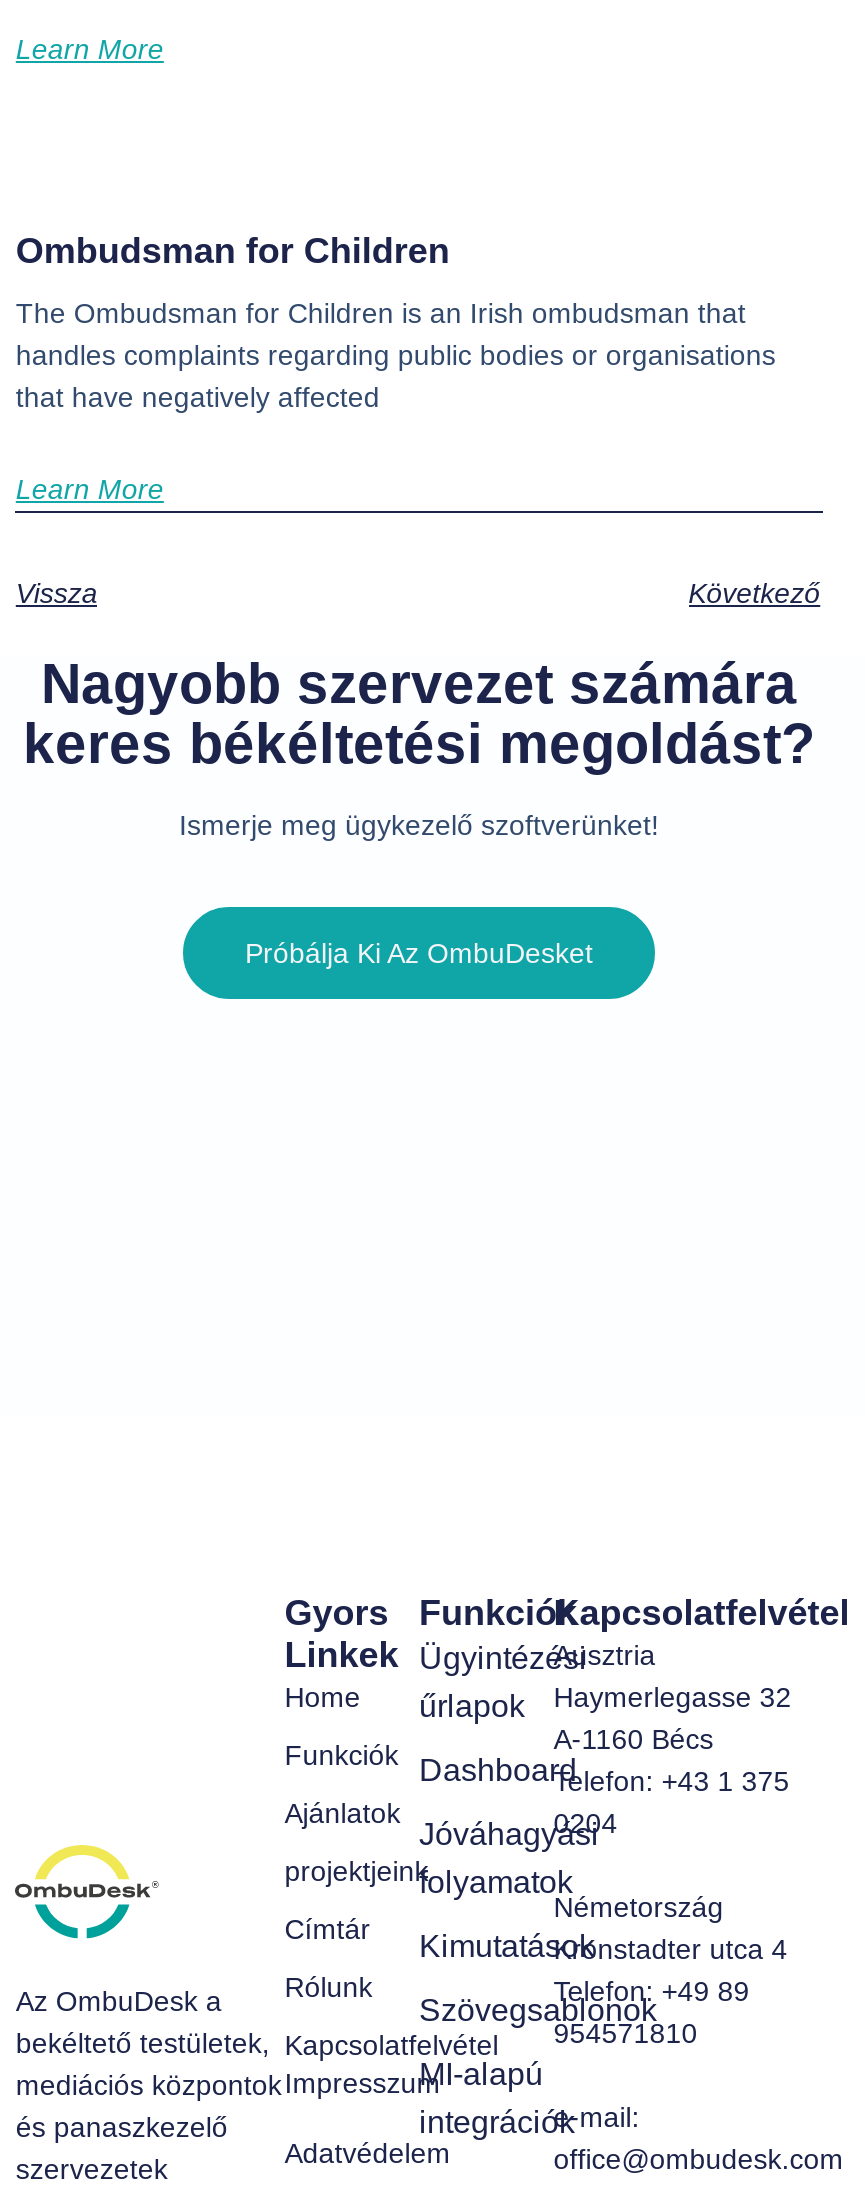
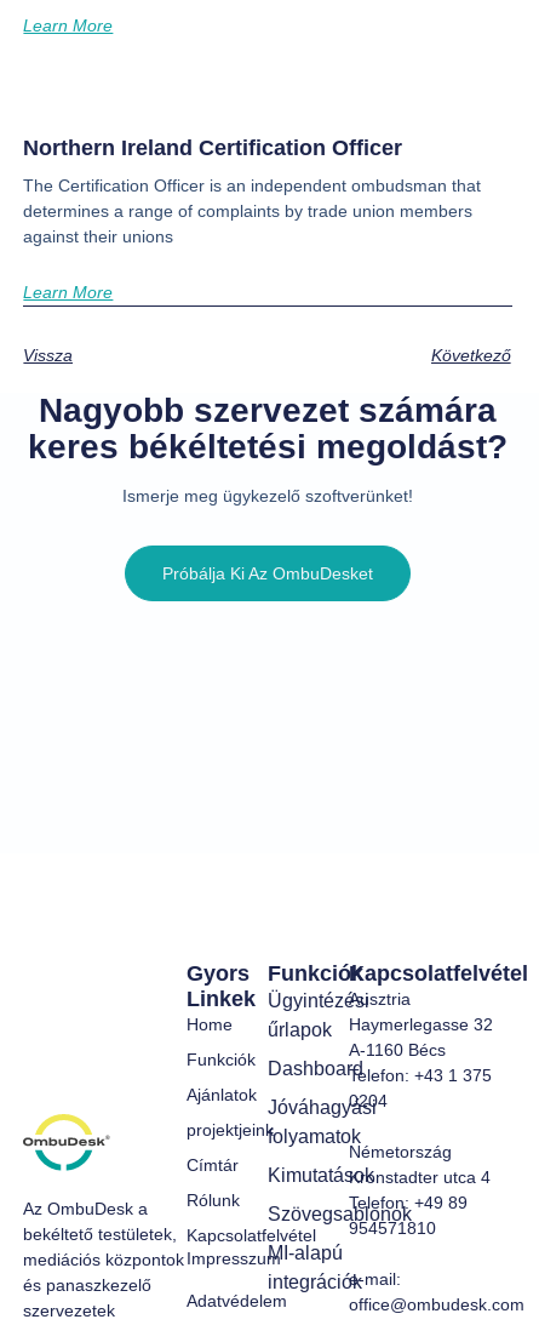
[16,230,450,270] Ombudsman for Children -> [23,135,403,160] Northern Ireland Certification Officer
[16,296,776,412] The Ombudsman for Children is an Irish ombudsman that | handles complaints regarding public bodies or organisations | that have negatively affected -> [23,175,481,246] The Certification Officer is an independent ombudsman that | determines a range of complaints by trade union members | against their unions

